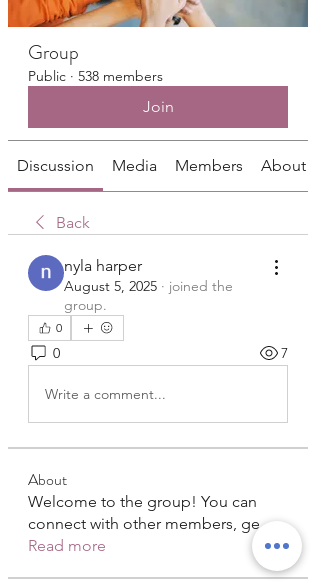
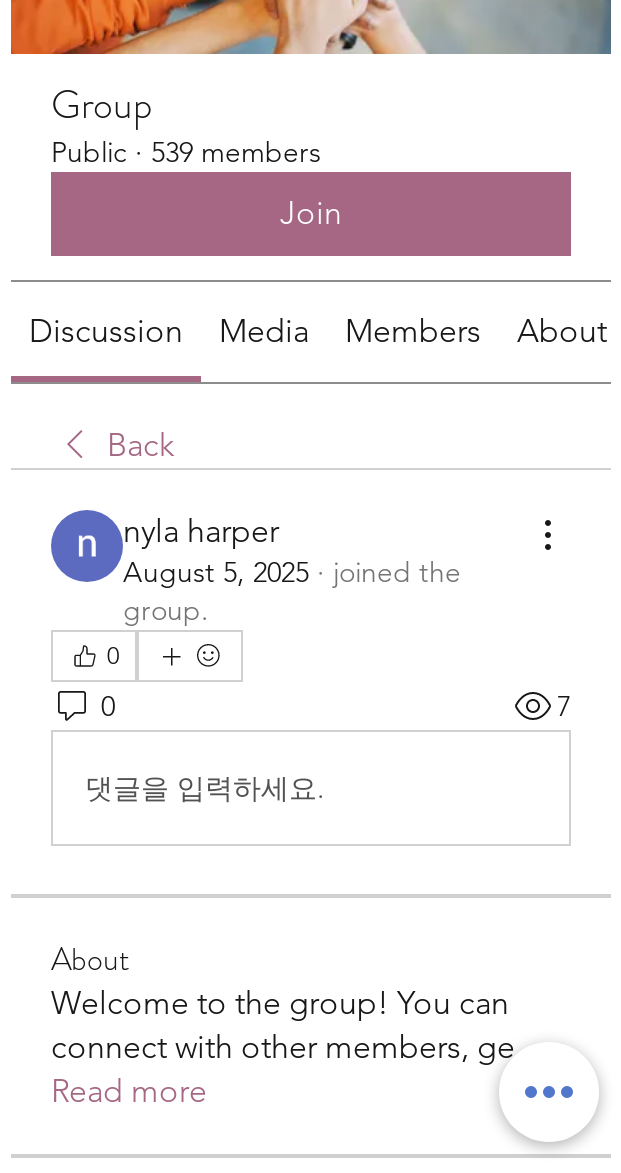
[28,67,163,85] Public · 538 members -> [51,134,321,170] Public · 539 members
[45,384,166,402] Write a comment... -> [85,769,325,805] 댓글을 입력하세요.

